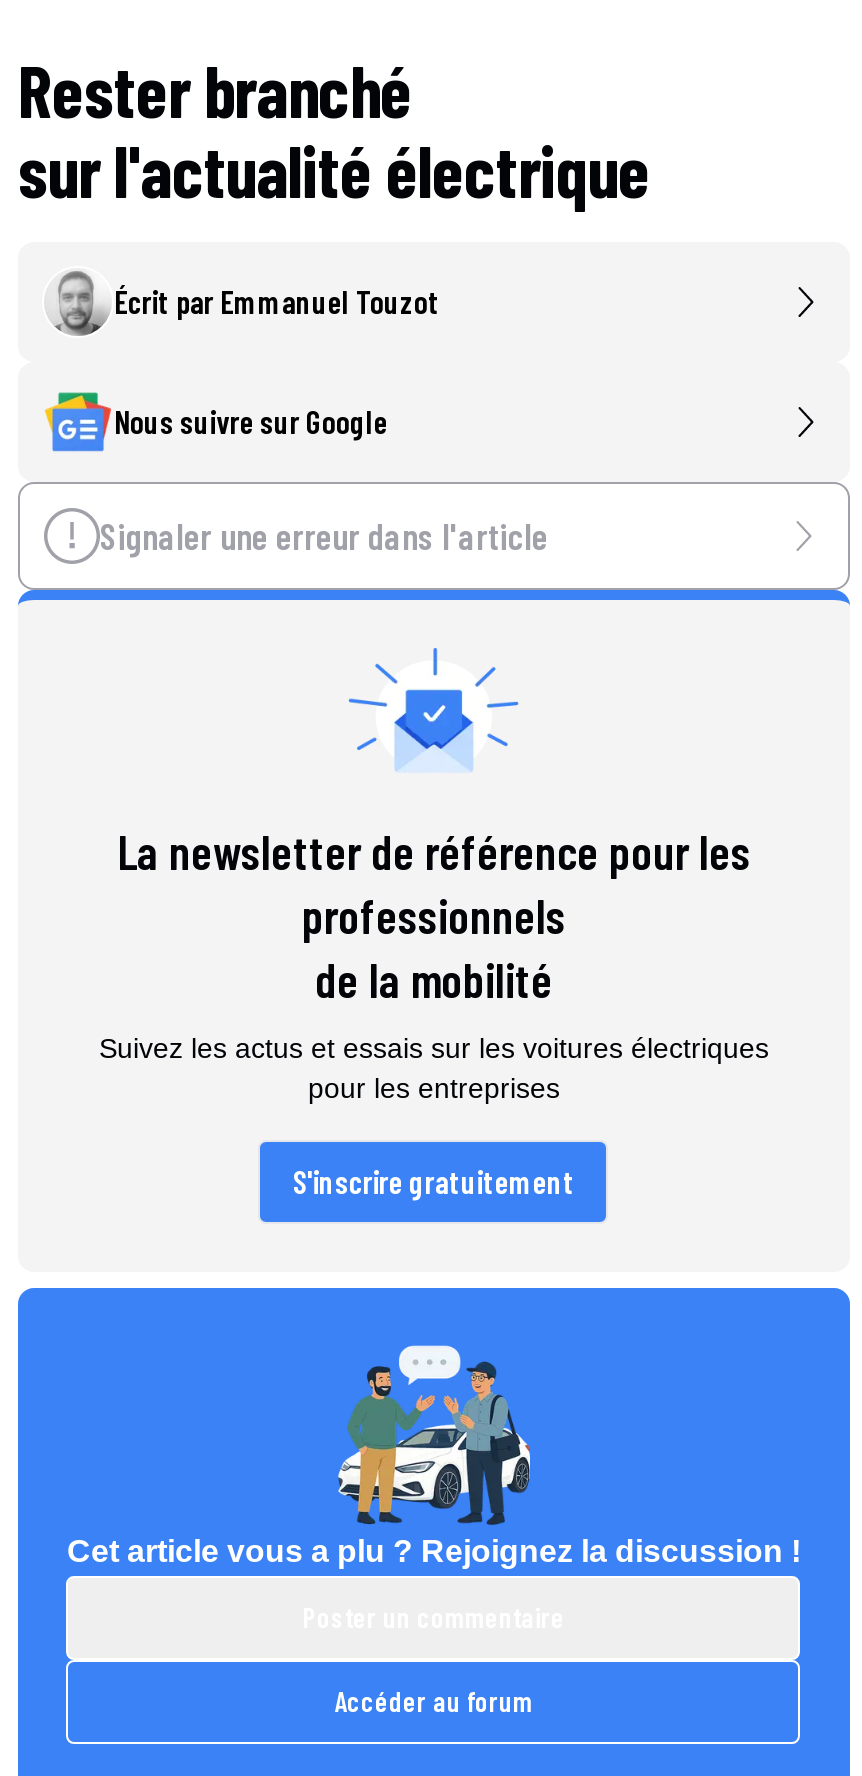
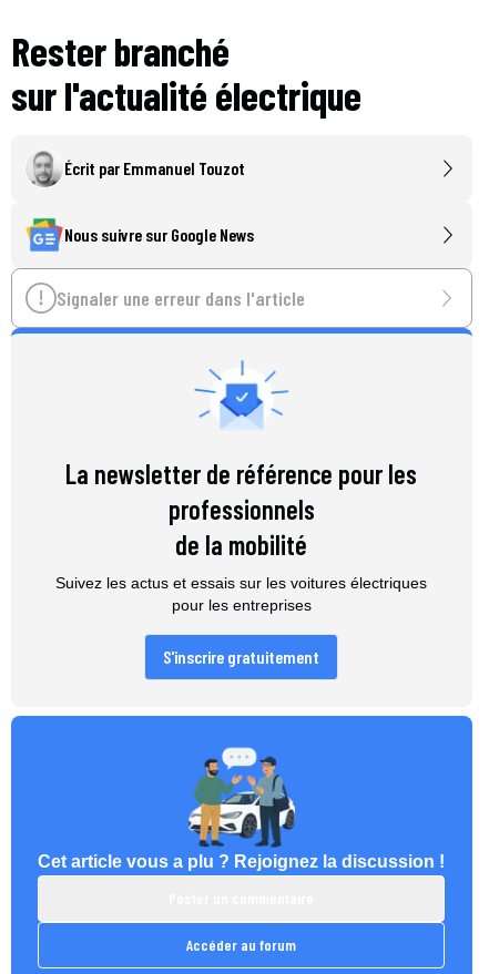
[114,401,388,439] Nous suivre sur Google -> [64,224,254,245] Nous suivre sur Google News

